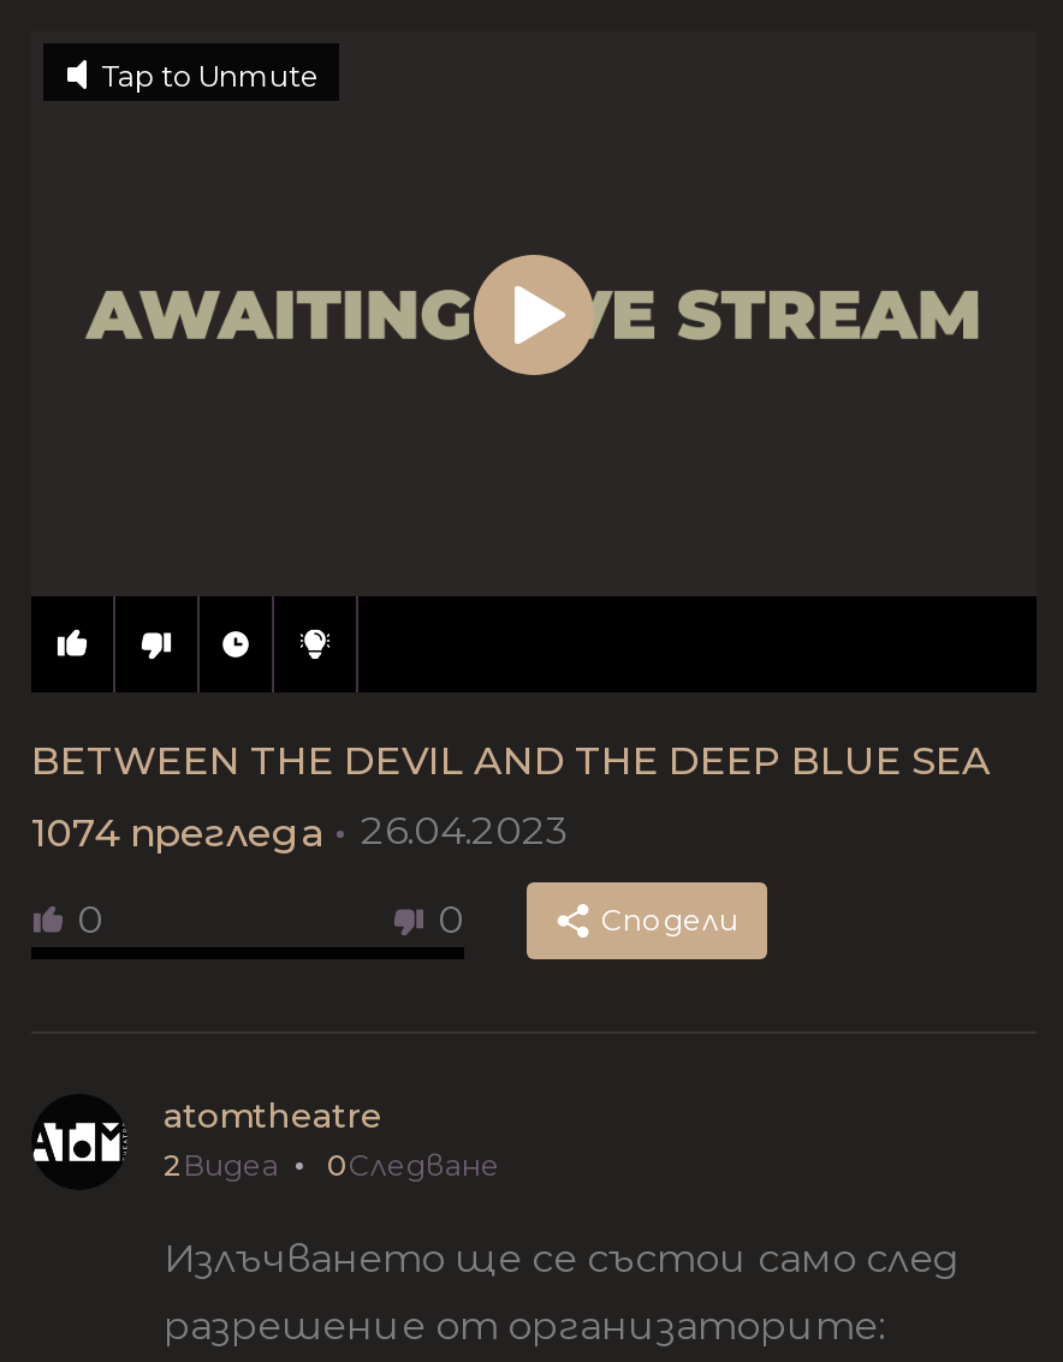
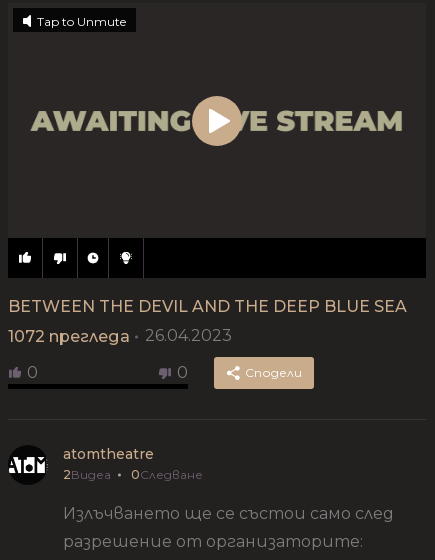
[31,808,570,856] 1074 прегледа 26.04.2023 -> [8,326,232,346] 1072 прегледа 26.04.2023

